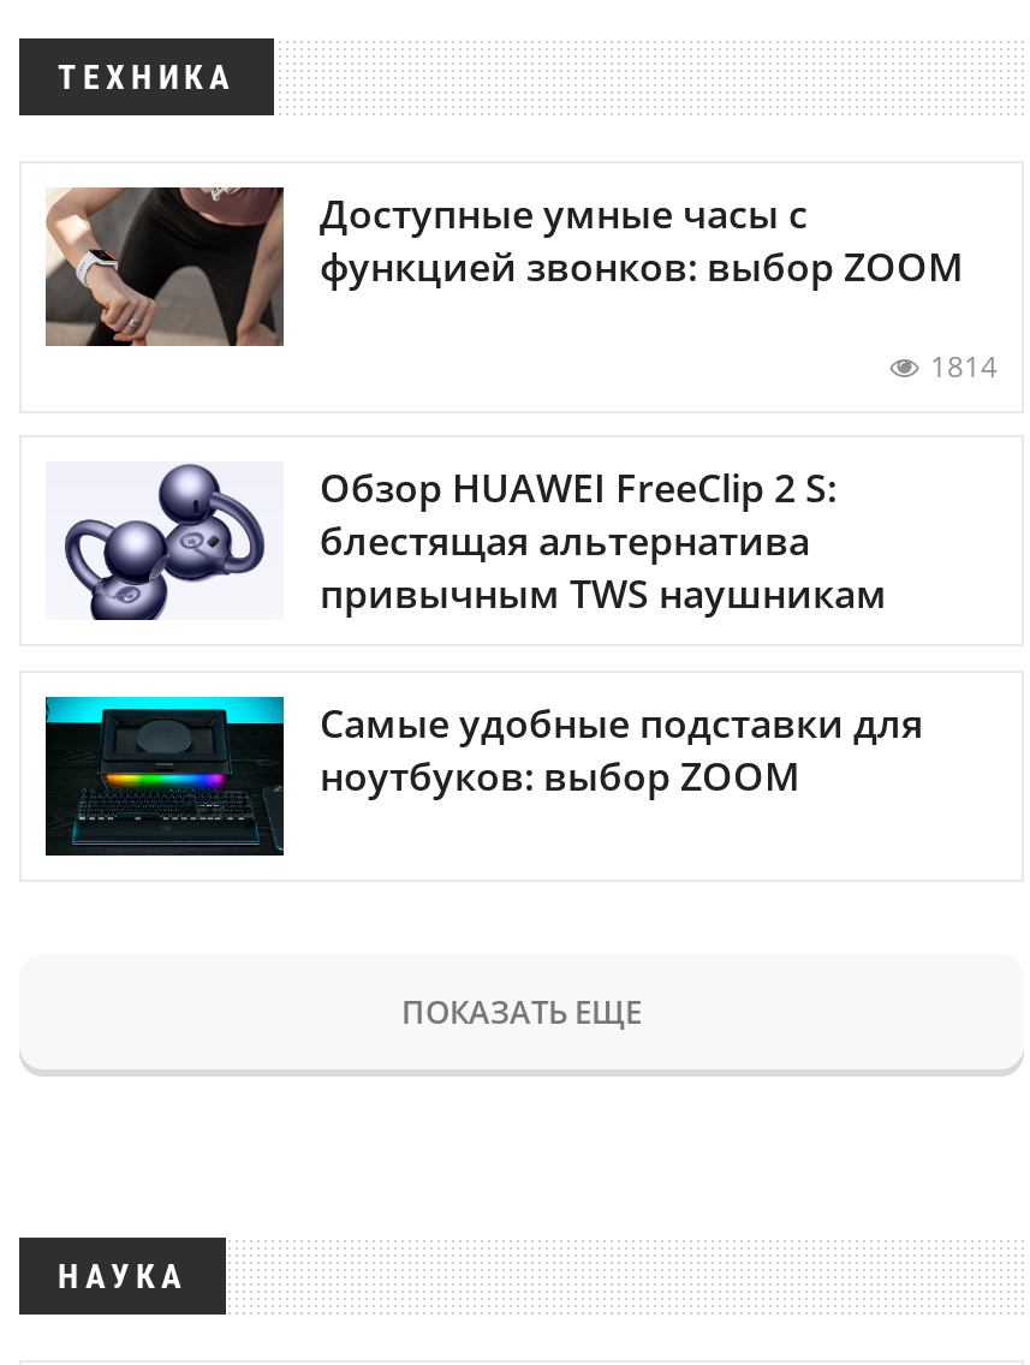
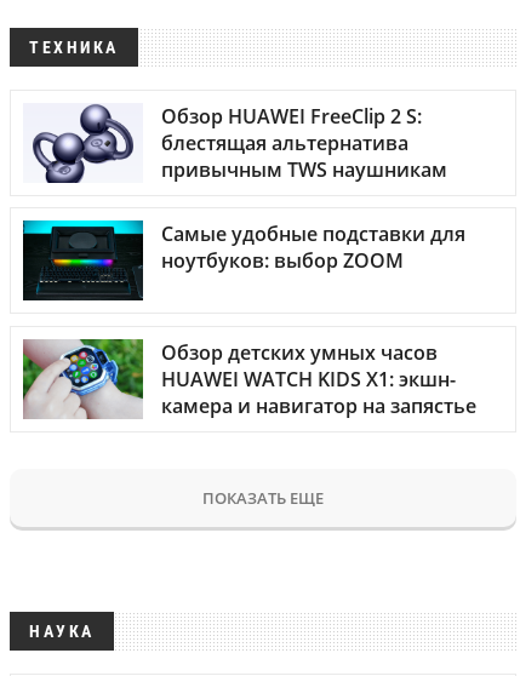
[43,185,998,387] [image] | Доступные умные часы с | функцией звонков: выбор ZOOM | 1814 -> none
moved [60,462,923,801] -> [30,103,465,274]: [image] | Обзор HUAWEI FreeClip 2 S: | блестящая альтернатива | привычным TWS наушникам | Самые удобные подставки для | ноутбуков: выбор ZOOM
none -> [22,338,476,420] [image] | Обзор детских умных часов | HUAWEI WATCH KIDS X1: экшн- | камера и навигатор на запястье

